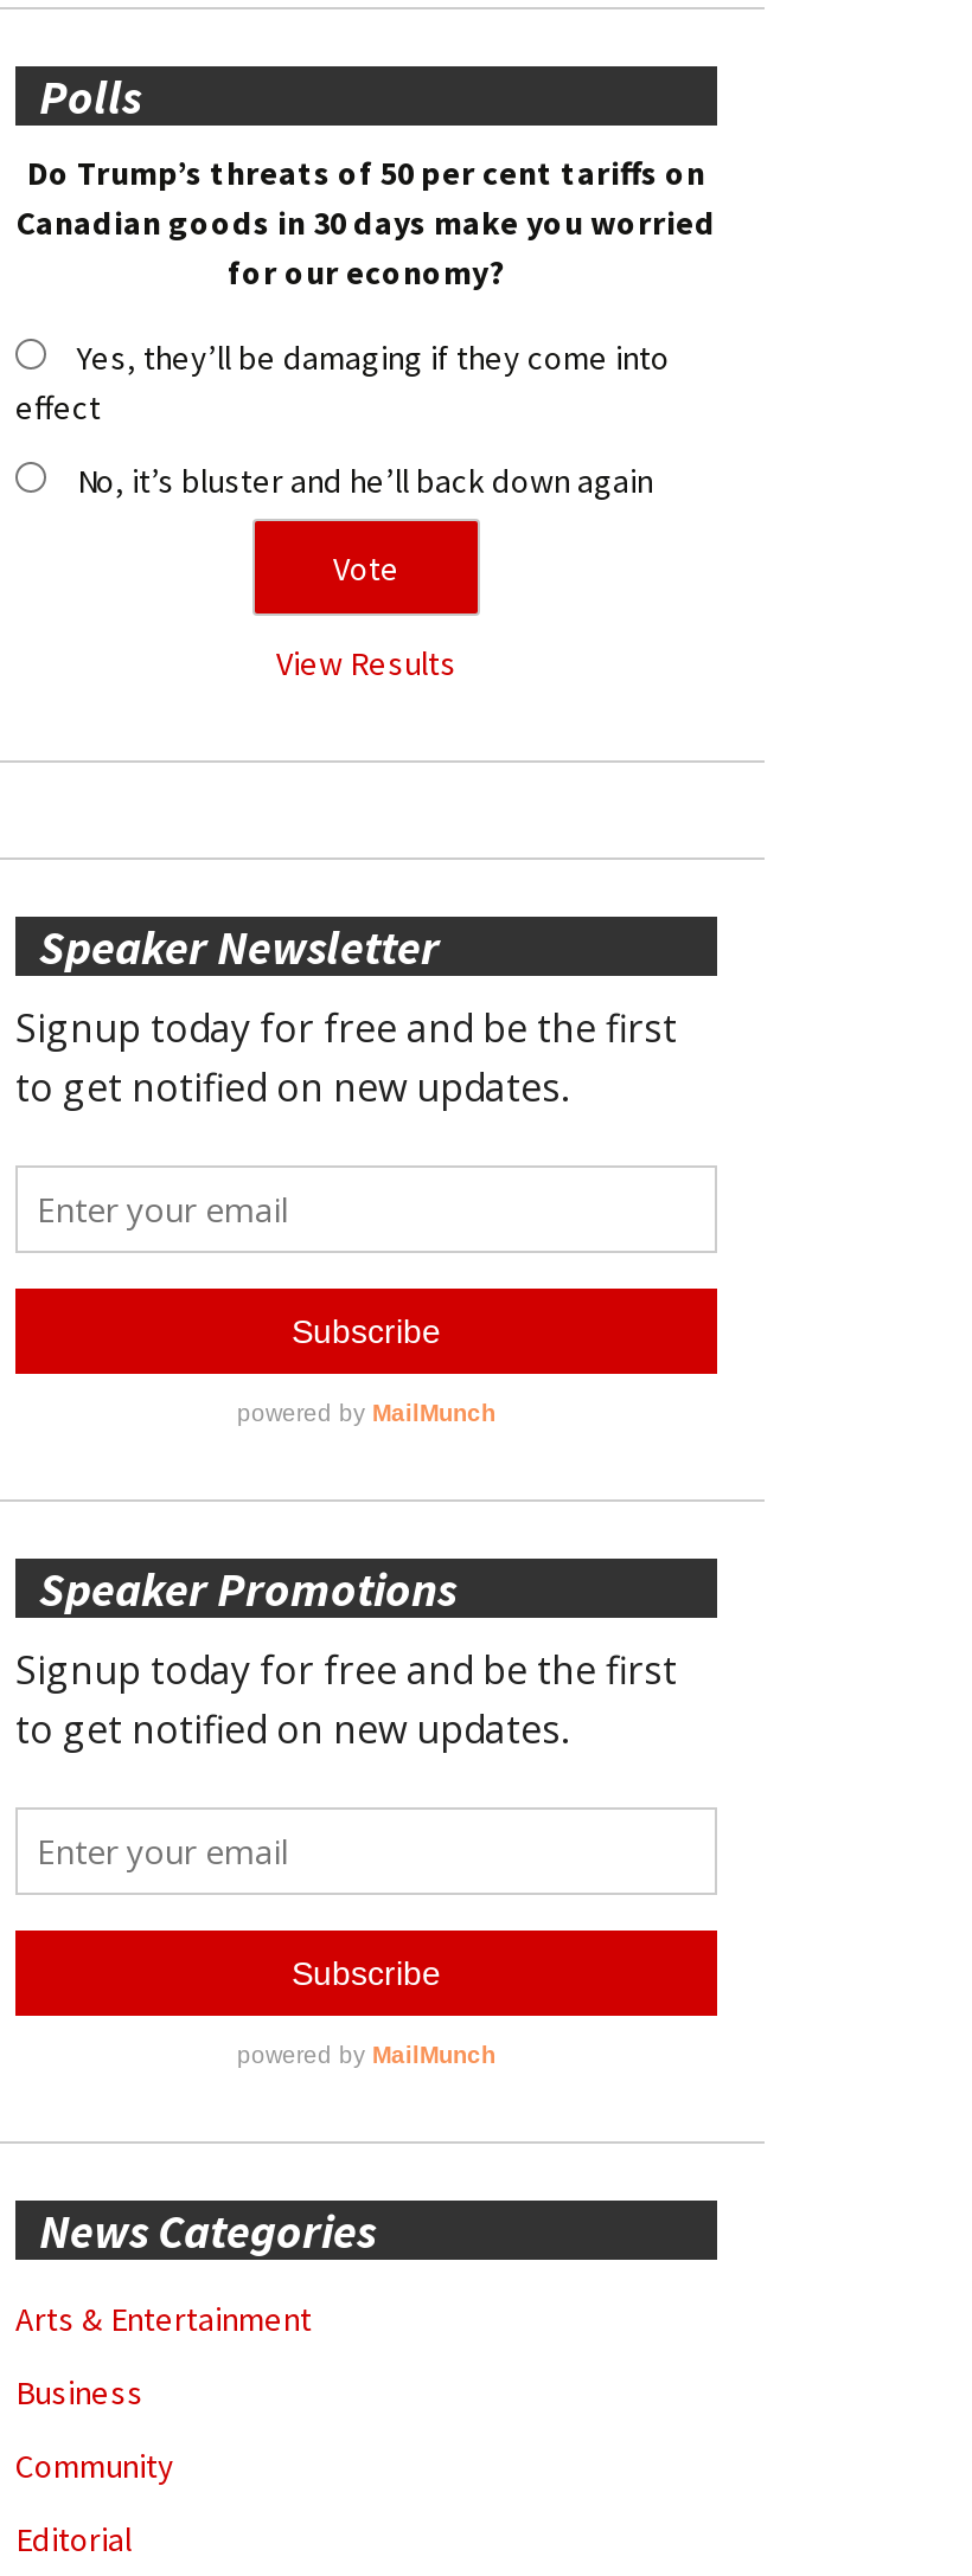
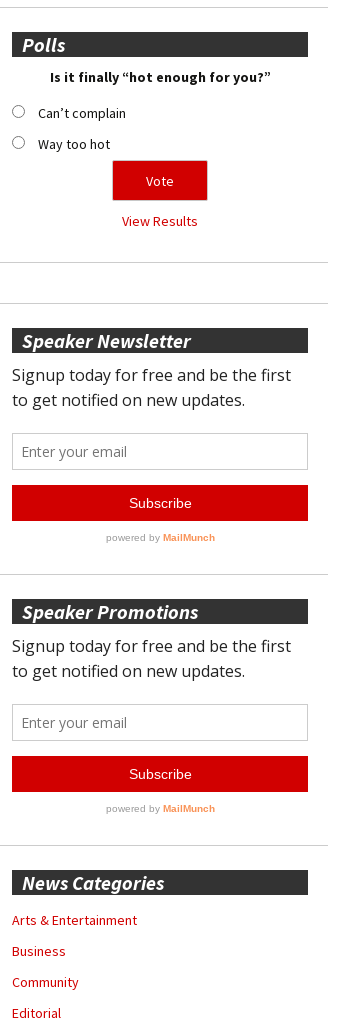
[17,152,716,294] Do Trump’s threats of 50 per cent tariffs on | Canadian goods in 30 days make you worried | for our economy? -> [49,68,270,86] Is it finally “hot enough for you?”
[15,337,670,429] Yes, they’ll be damaging if they come into | effect -> [38,104,126,122] Can’t complain
[77,460,653,502] No, it’s bluster and he’ll back down again -> [38,135,110,153] Way too hot

